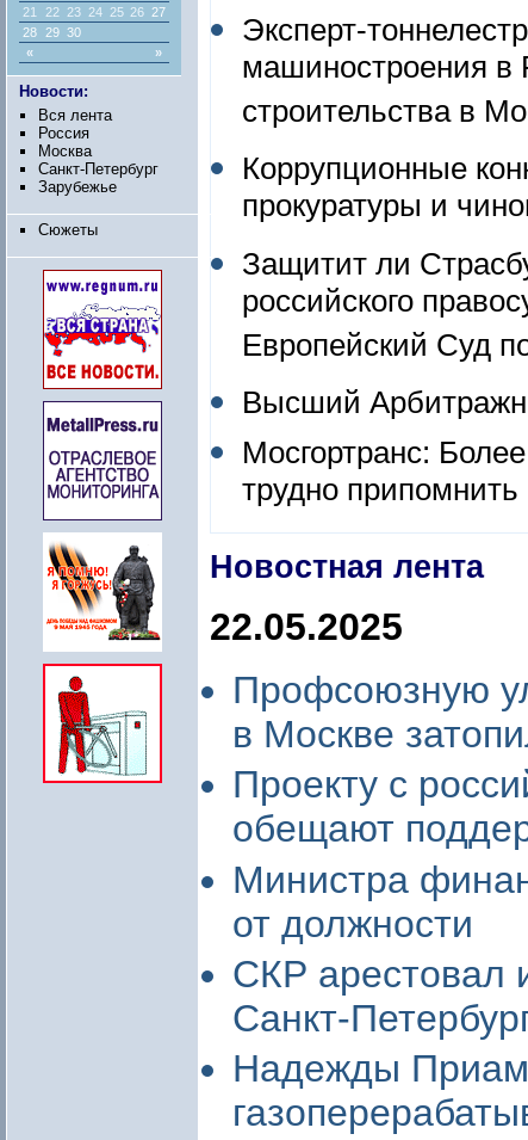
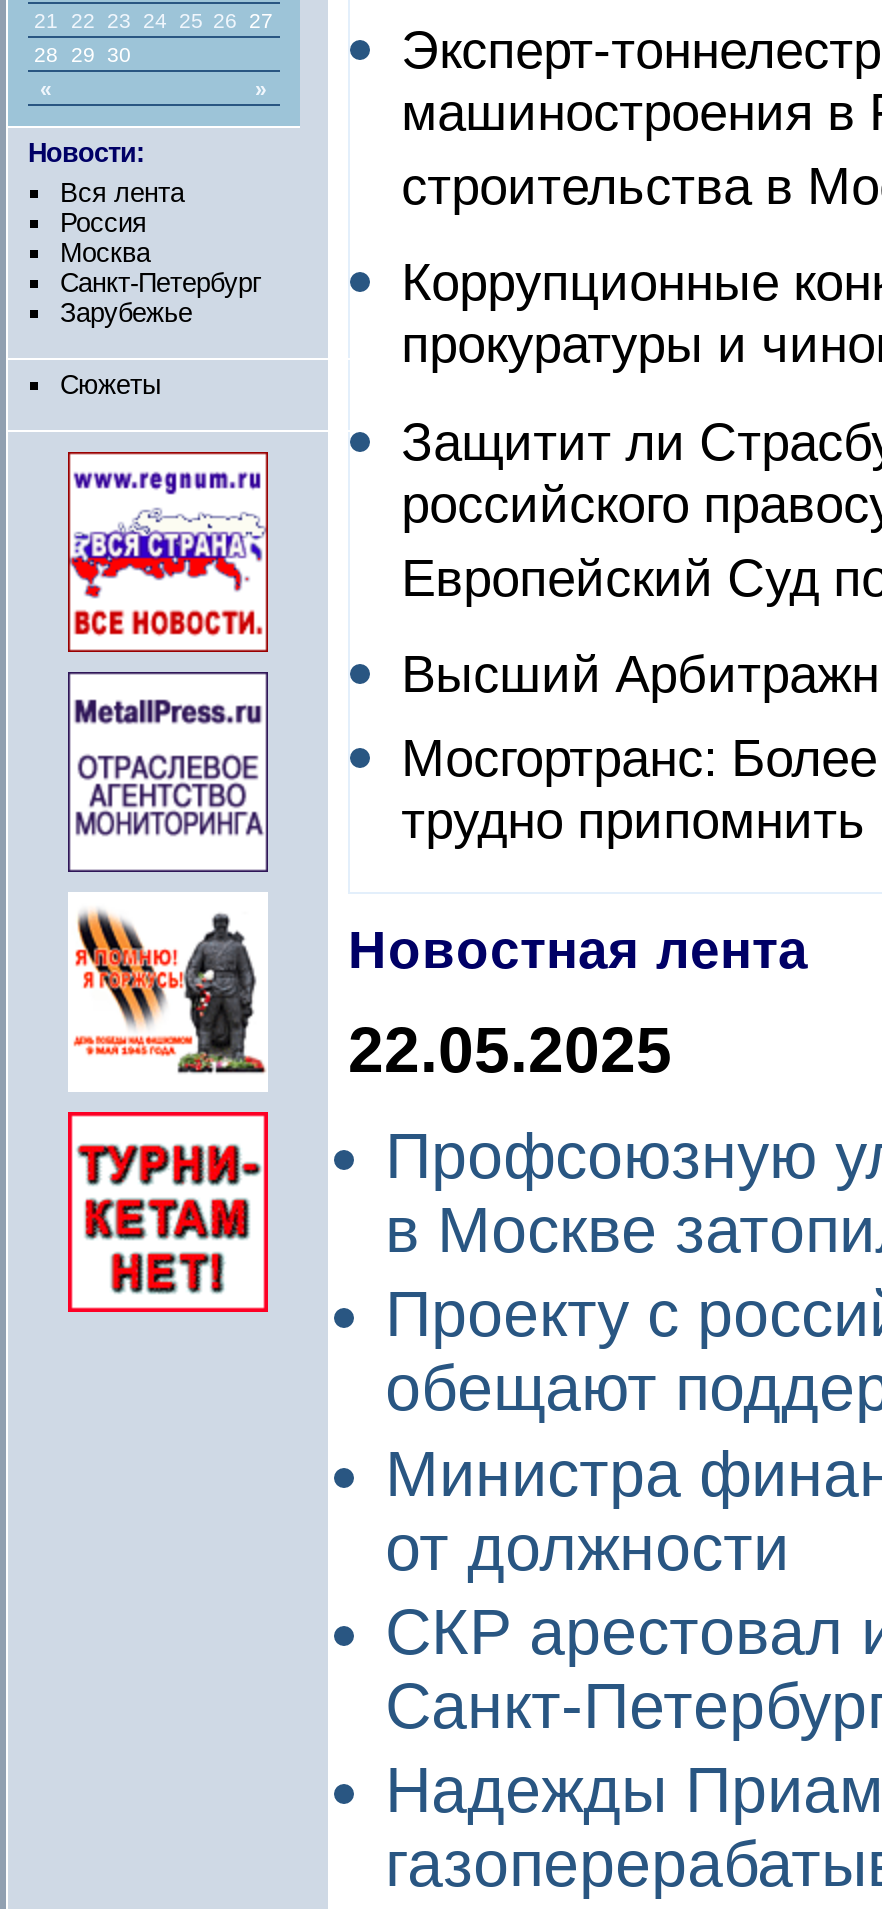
[48,674,159,777] [image] -> [76,1134,262,1300] [image]

